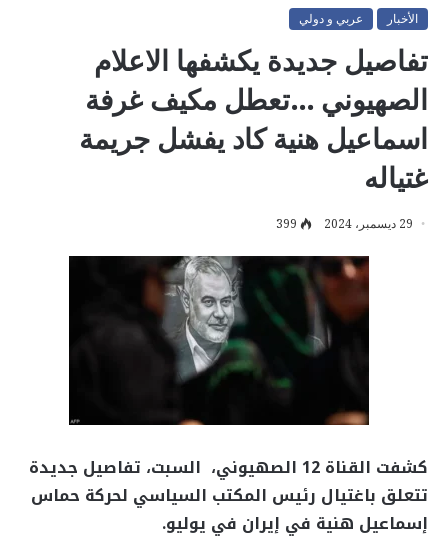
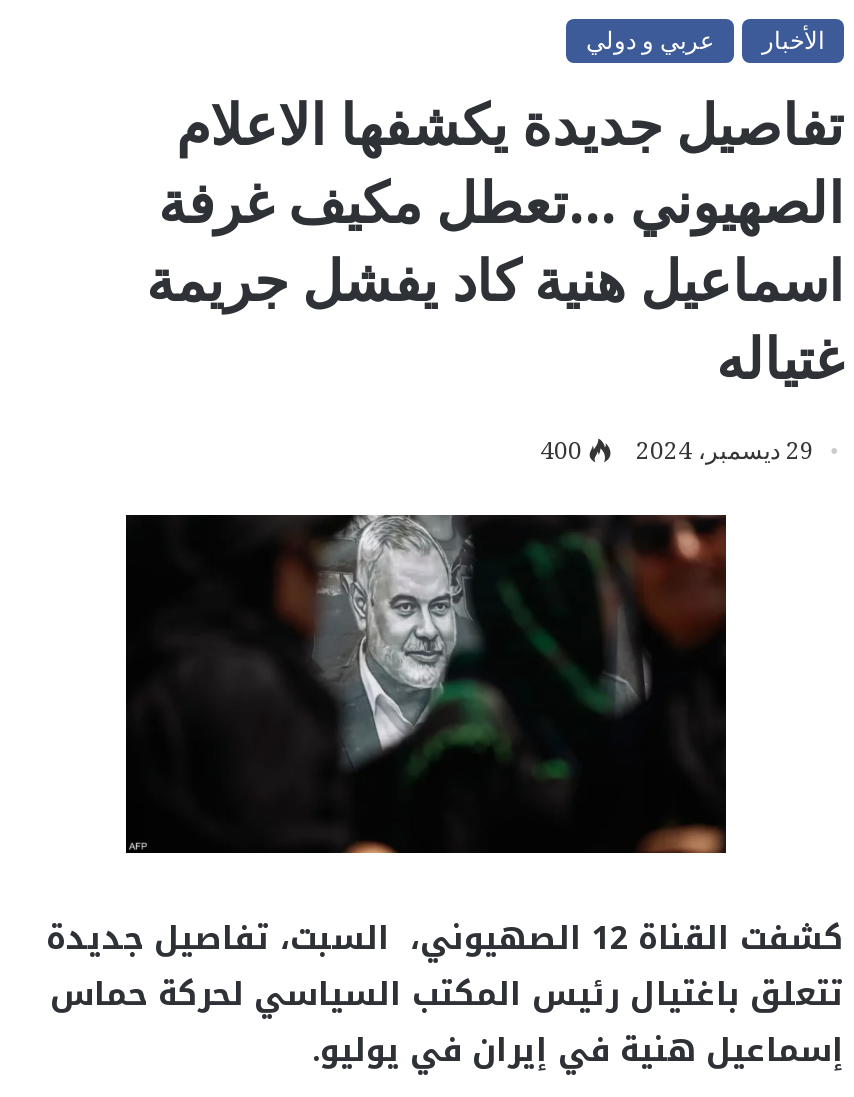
[276,215,297,232] 399 -> [540,434,582,468] 400

